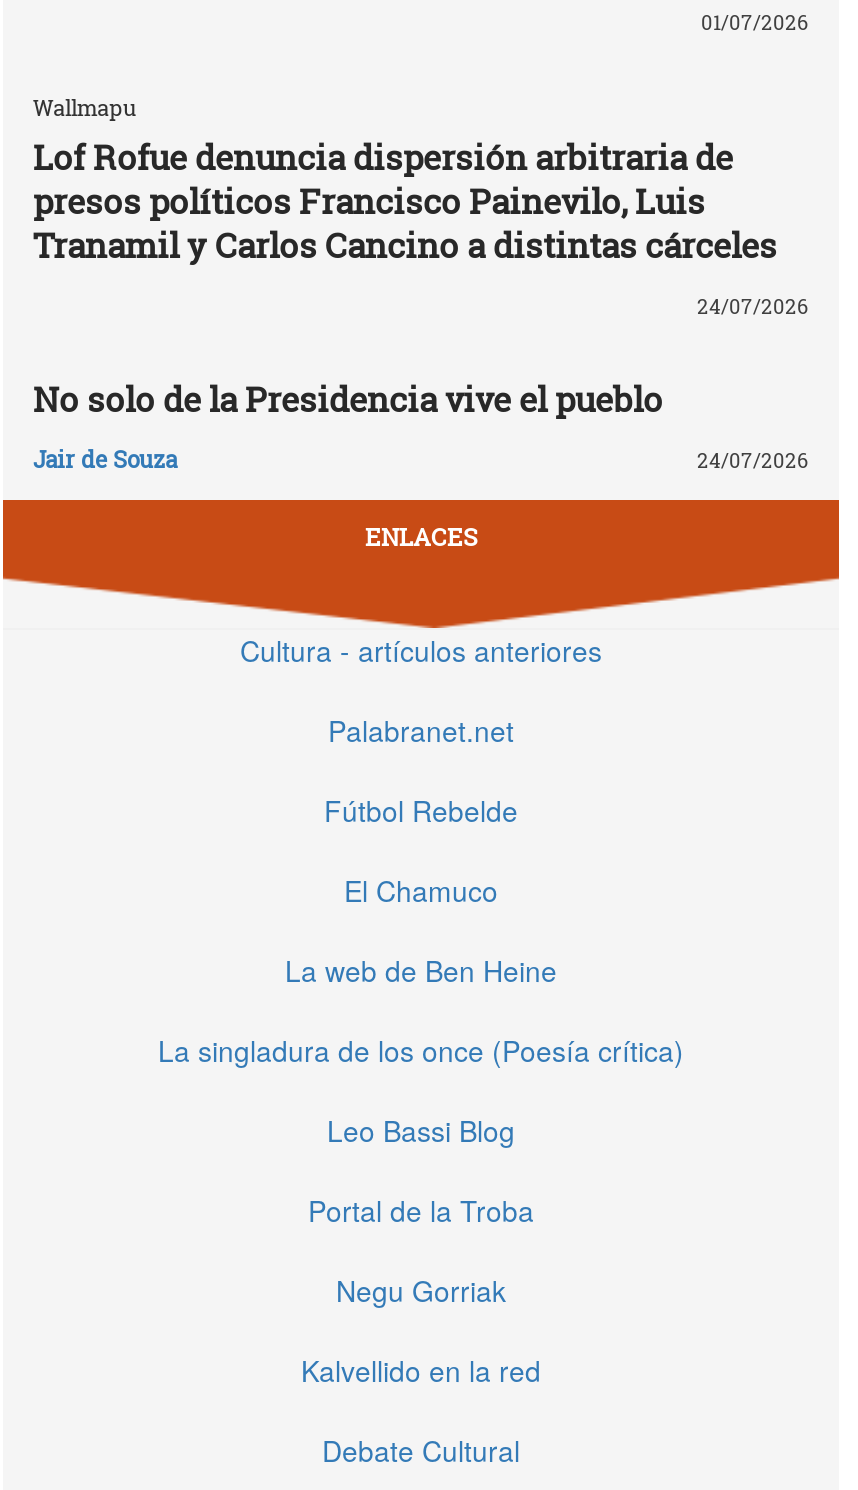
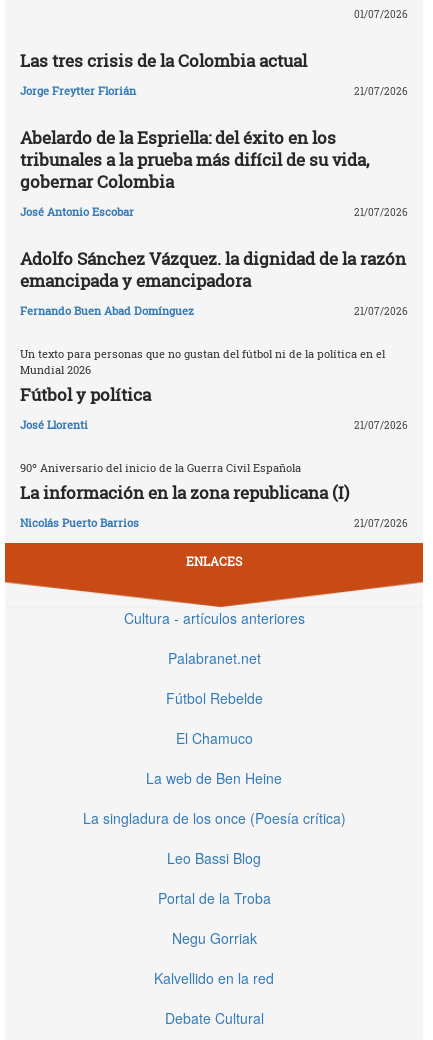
[33,93,809,474] Wallmapu | Lof Rofue denuncia dispersión arbitraria de | presos políticos Francisco Painevilo, Luis | Tranamil y Carlos Cancino a distintas cárceles | 24/07/2026 | No solo de la Presidencia vive el pueblo | Jair de Souza | 24/07/2026 -> [20,49,408,530] Las tres crisis de la Colombia actual | Jorge Freytter Florián | 21/07/2026 | Abelardo de la Espriella: del éxito en los | tribunales a la prueba más difícil de su vida, | gobernar Colombia | José Antonio Escobar | 21/07/2026 | Adolfo Sánchez Vázquez. la dignidad de la razón | emancipada y emancipadora | Fernando Buen Abad Domínguez | 21/07/2026 | Un texto para personas que no gustan del fútbol ni de la política en el | Mundial 2026 | Fútbol y política | José Llorenti | 21/07/2026 | 90º Aniversario del inicio de la Guerra Civil Española | La información en la zona republicana (I) | Nicolás Puerto Barrios | 21/07/2026

